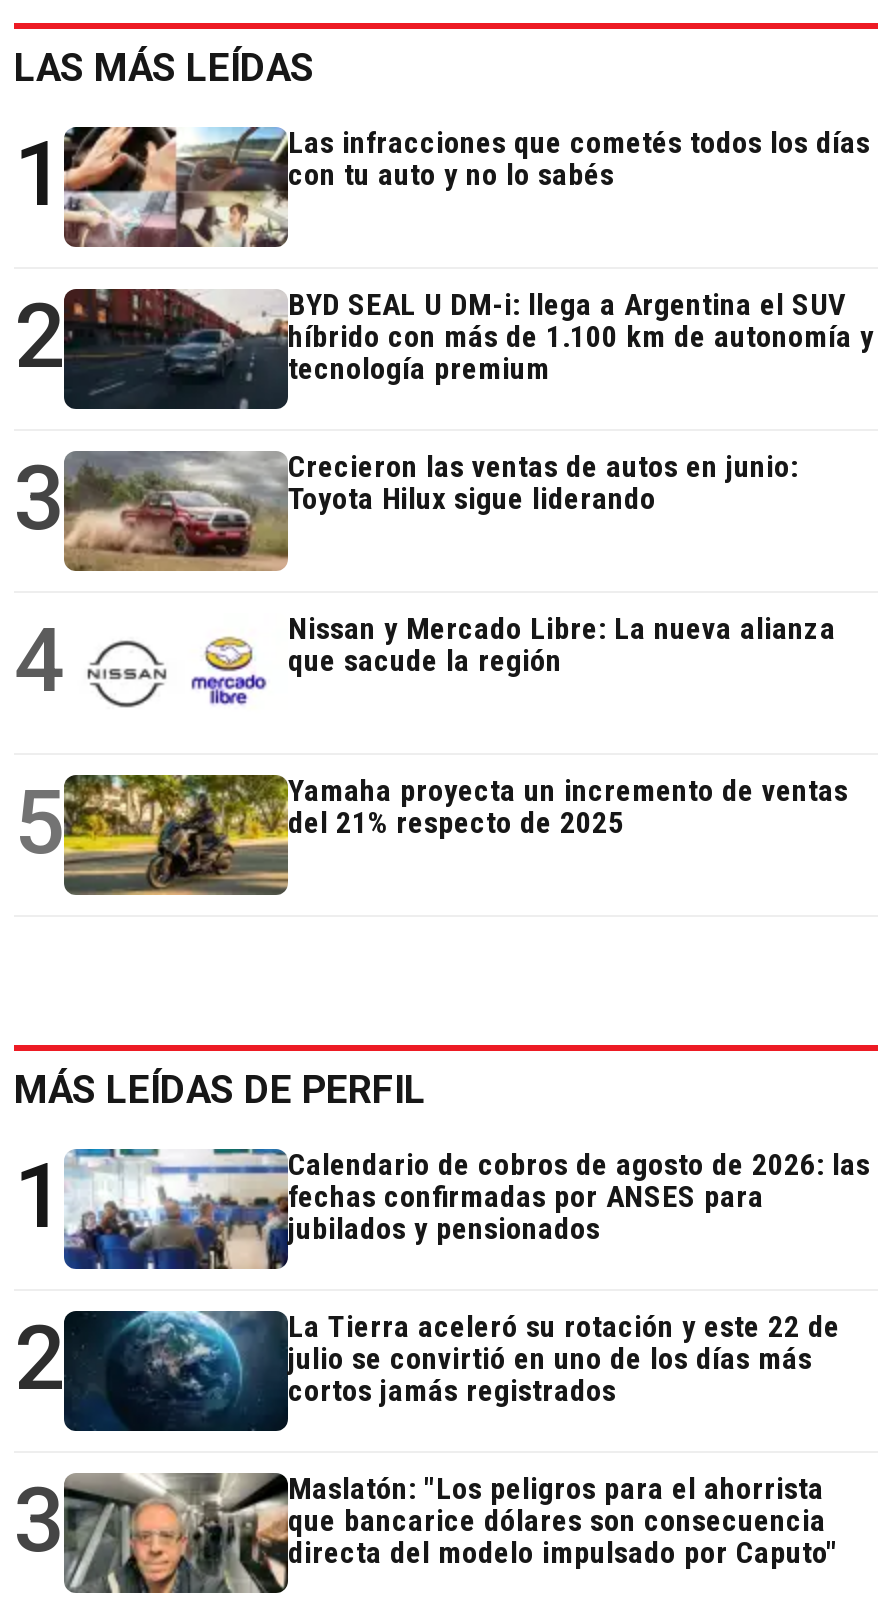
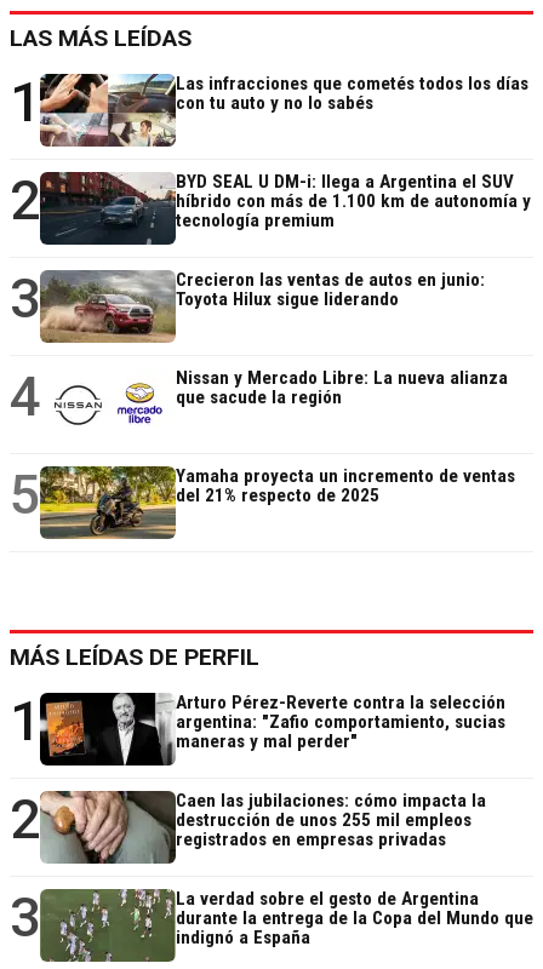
[62,1147,870,1271] [image] | Calendario de cobros de agosto de 2026: las | fechas confirmadas por ANSES para | jubilados y pensionados -> [39,692,505,767] [image] | Arturo Pérez-Reverte contra la selección | argentina: "Zafio comportamiento, sucias | maneras y mal perder"
[64,1309,840,1433] [image] | La Tierra aceleró su rotación y este 22 de | julio se convirtió en uno de los días más | cortos jamás registrados -> [41,790,486,864] [image] | Caen las jubilaciones: cómo impacta la | destrucción de unos 255 mil empleos | registrados en empresas privadas
[68,1472,838,1595] [image] | Maslatón: "Los peligros para el ahorrista | que bancarice dólares son consecuencia | directa del modelo impulsado por Caputo" -> [41,888,533,962] [image] | La verdad sobre el gesto de Argentina | durante la entrega de la Copa del Mundo que | indignó a España

